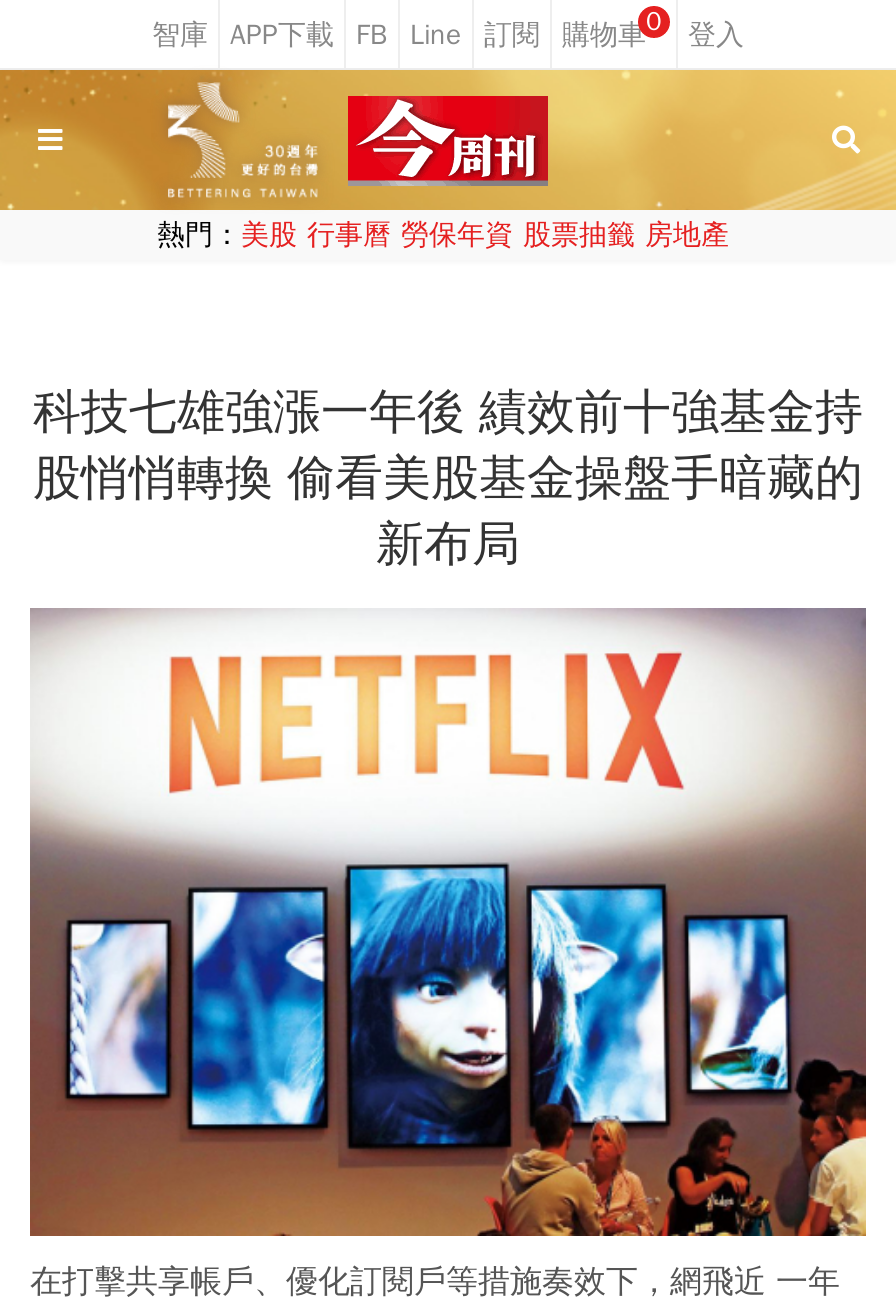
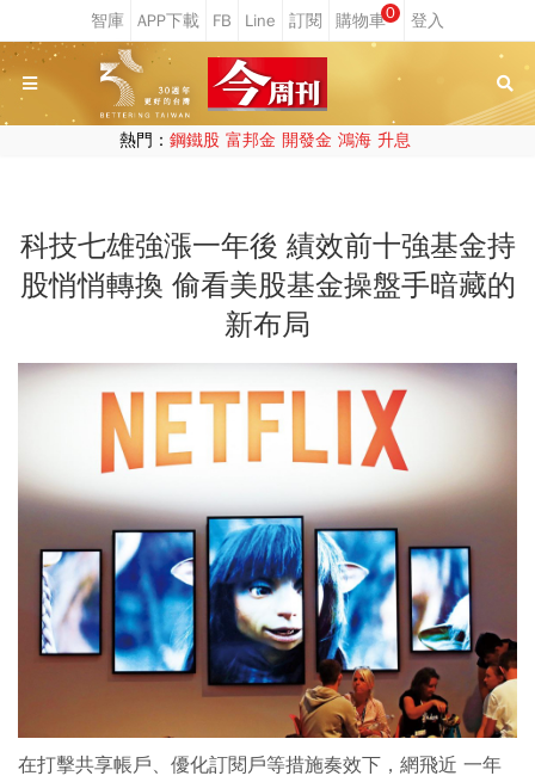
[157,218,729,252] 熱門：美股 行事曆 勞保年資 股票抽籤 房地產 -> [119,130,410,150] 熱門：鋼鐵股 富邦金 開發金 鴻海 升息

